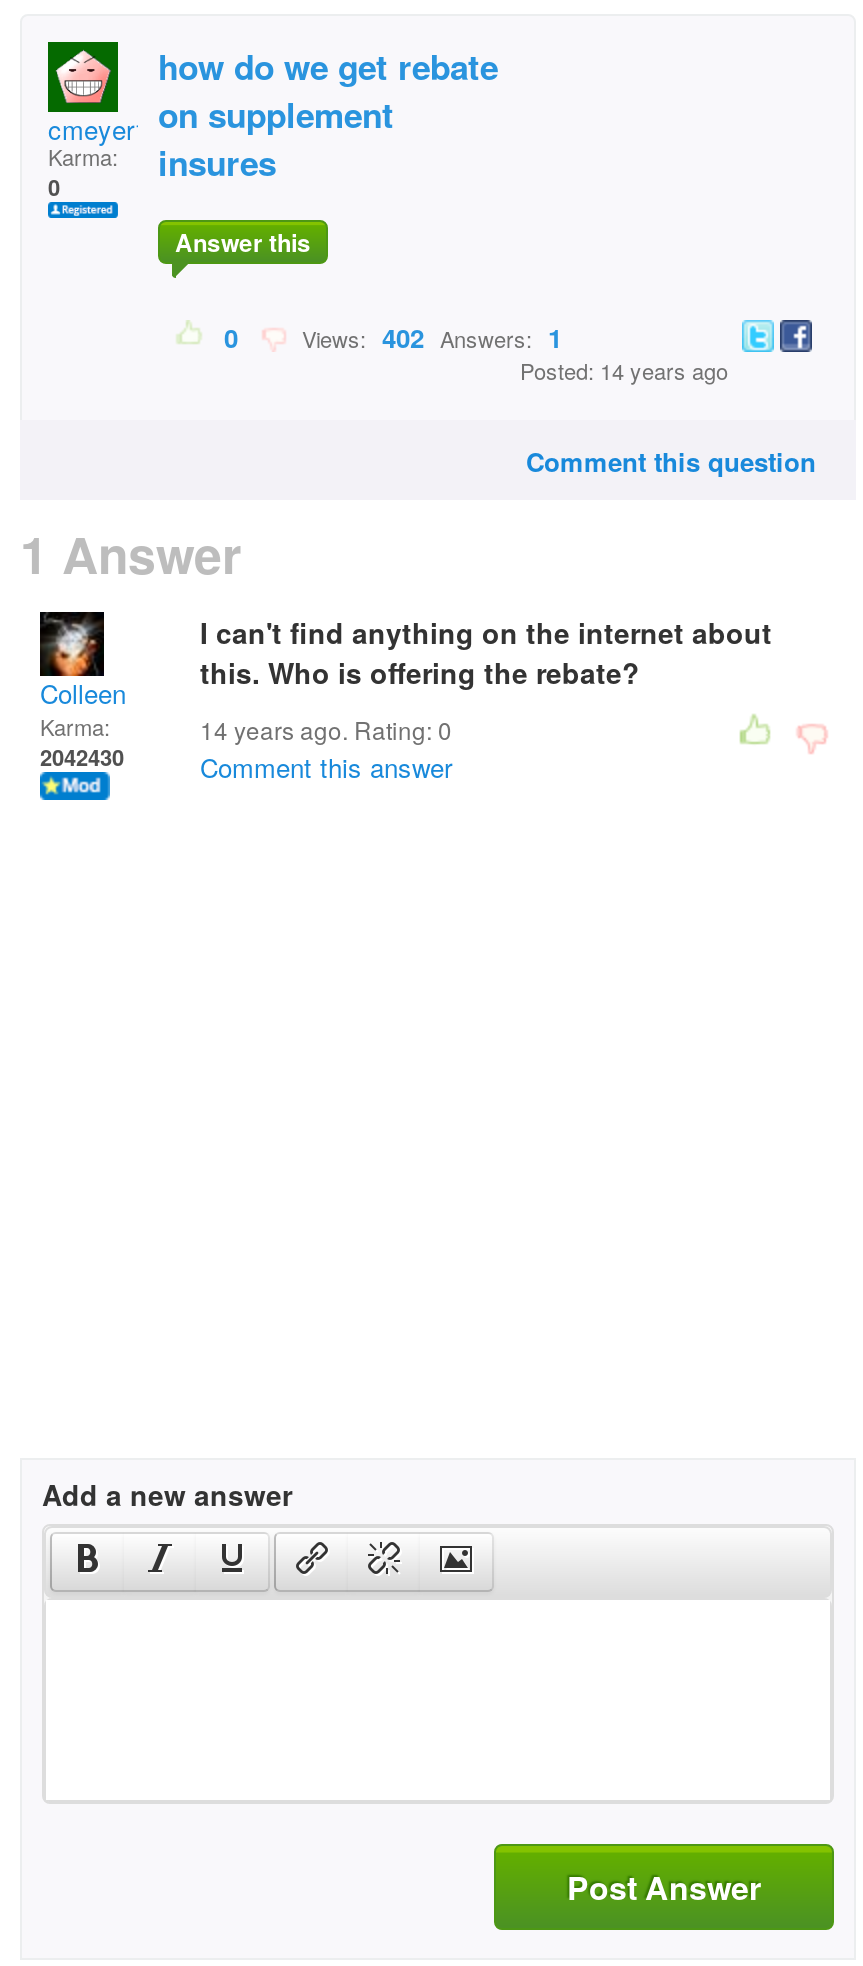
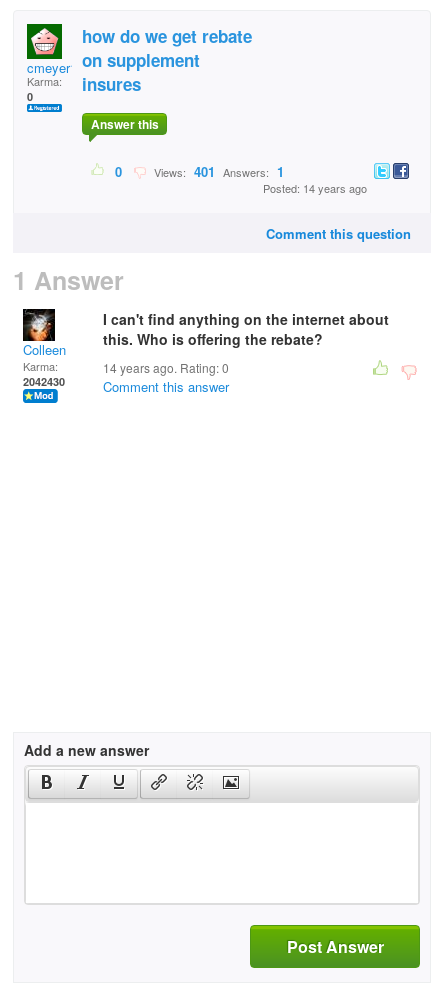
[290,318,562,356] Views: 402 Answers: 1 -> [148,162,284,181] Views: 401 Answers: 1

